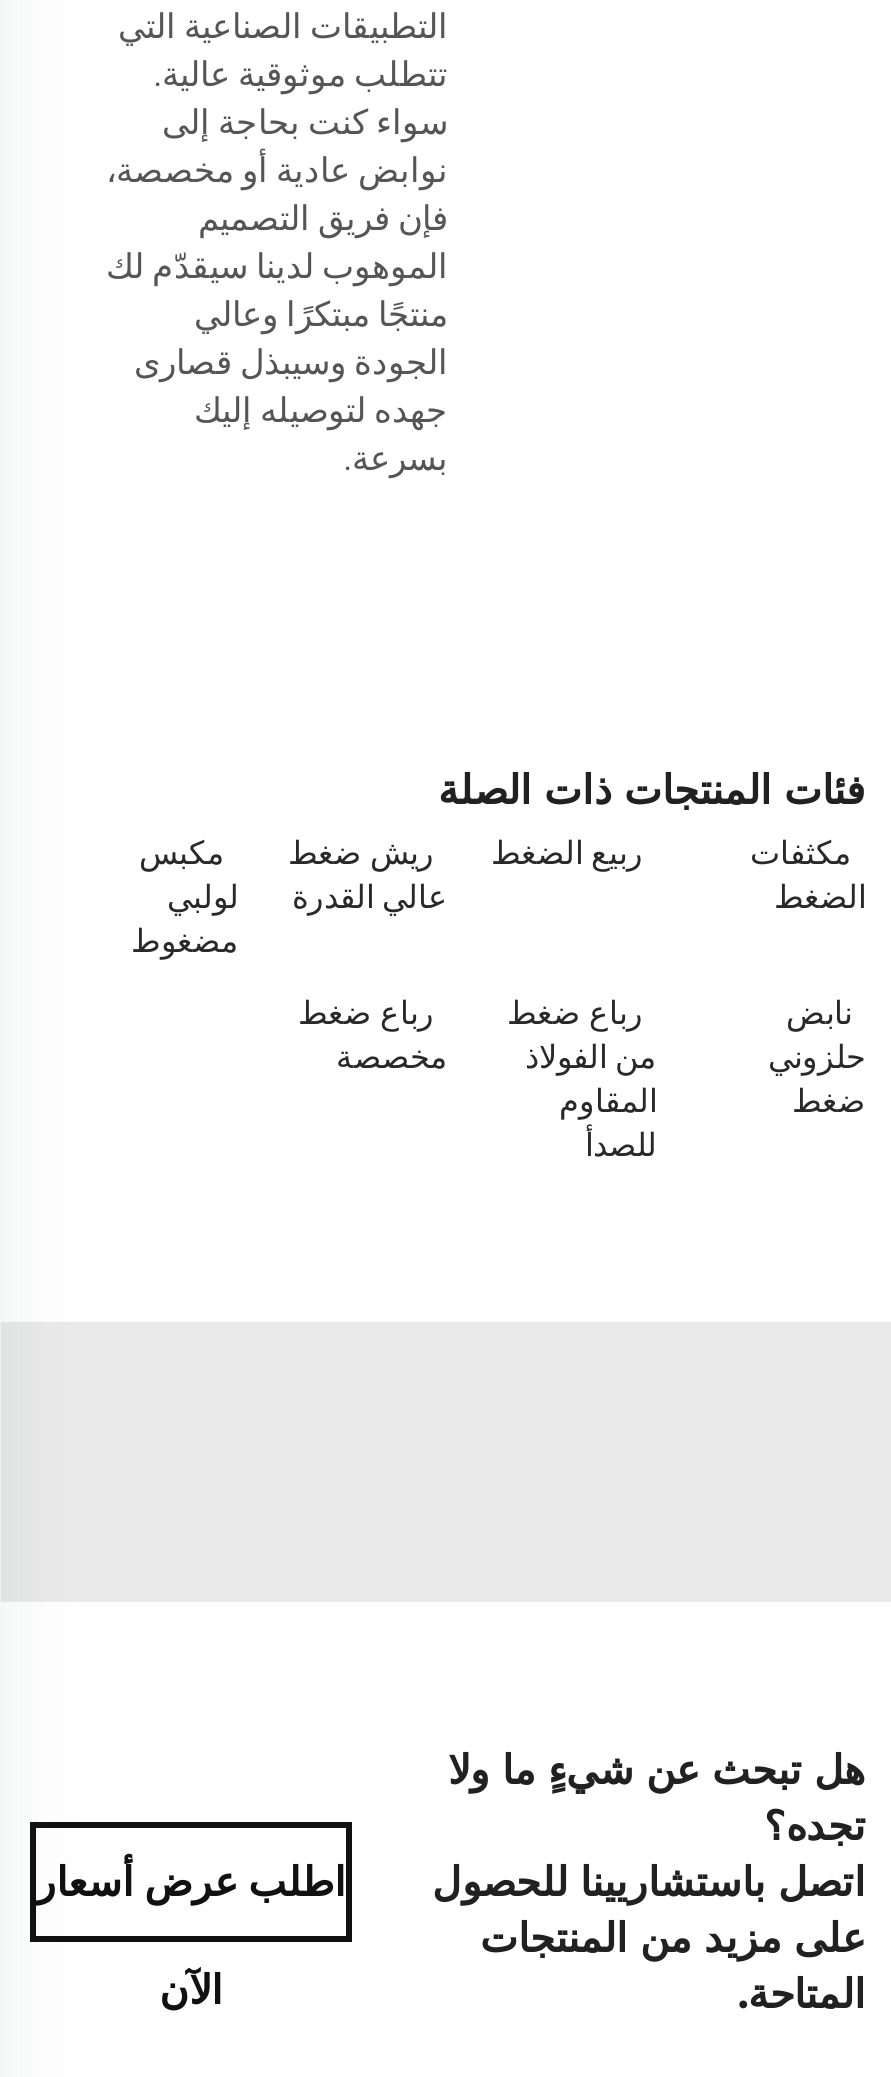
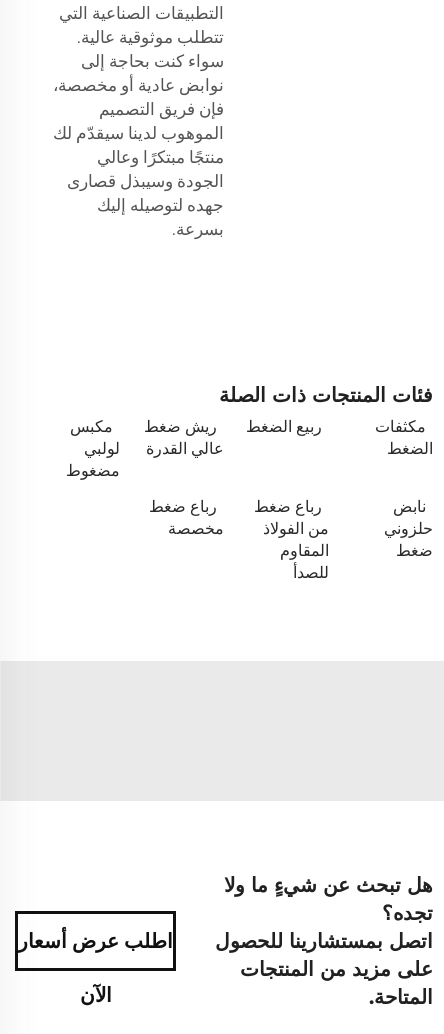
[432,1858,866,1906] اتصل باستشاريينا للحصول -> [215,929,433,953] اتصل بمستشارينا للحصول

